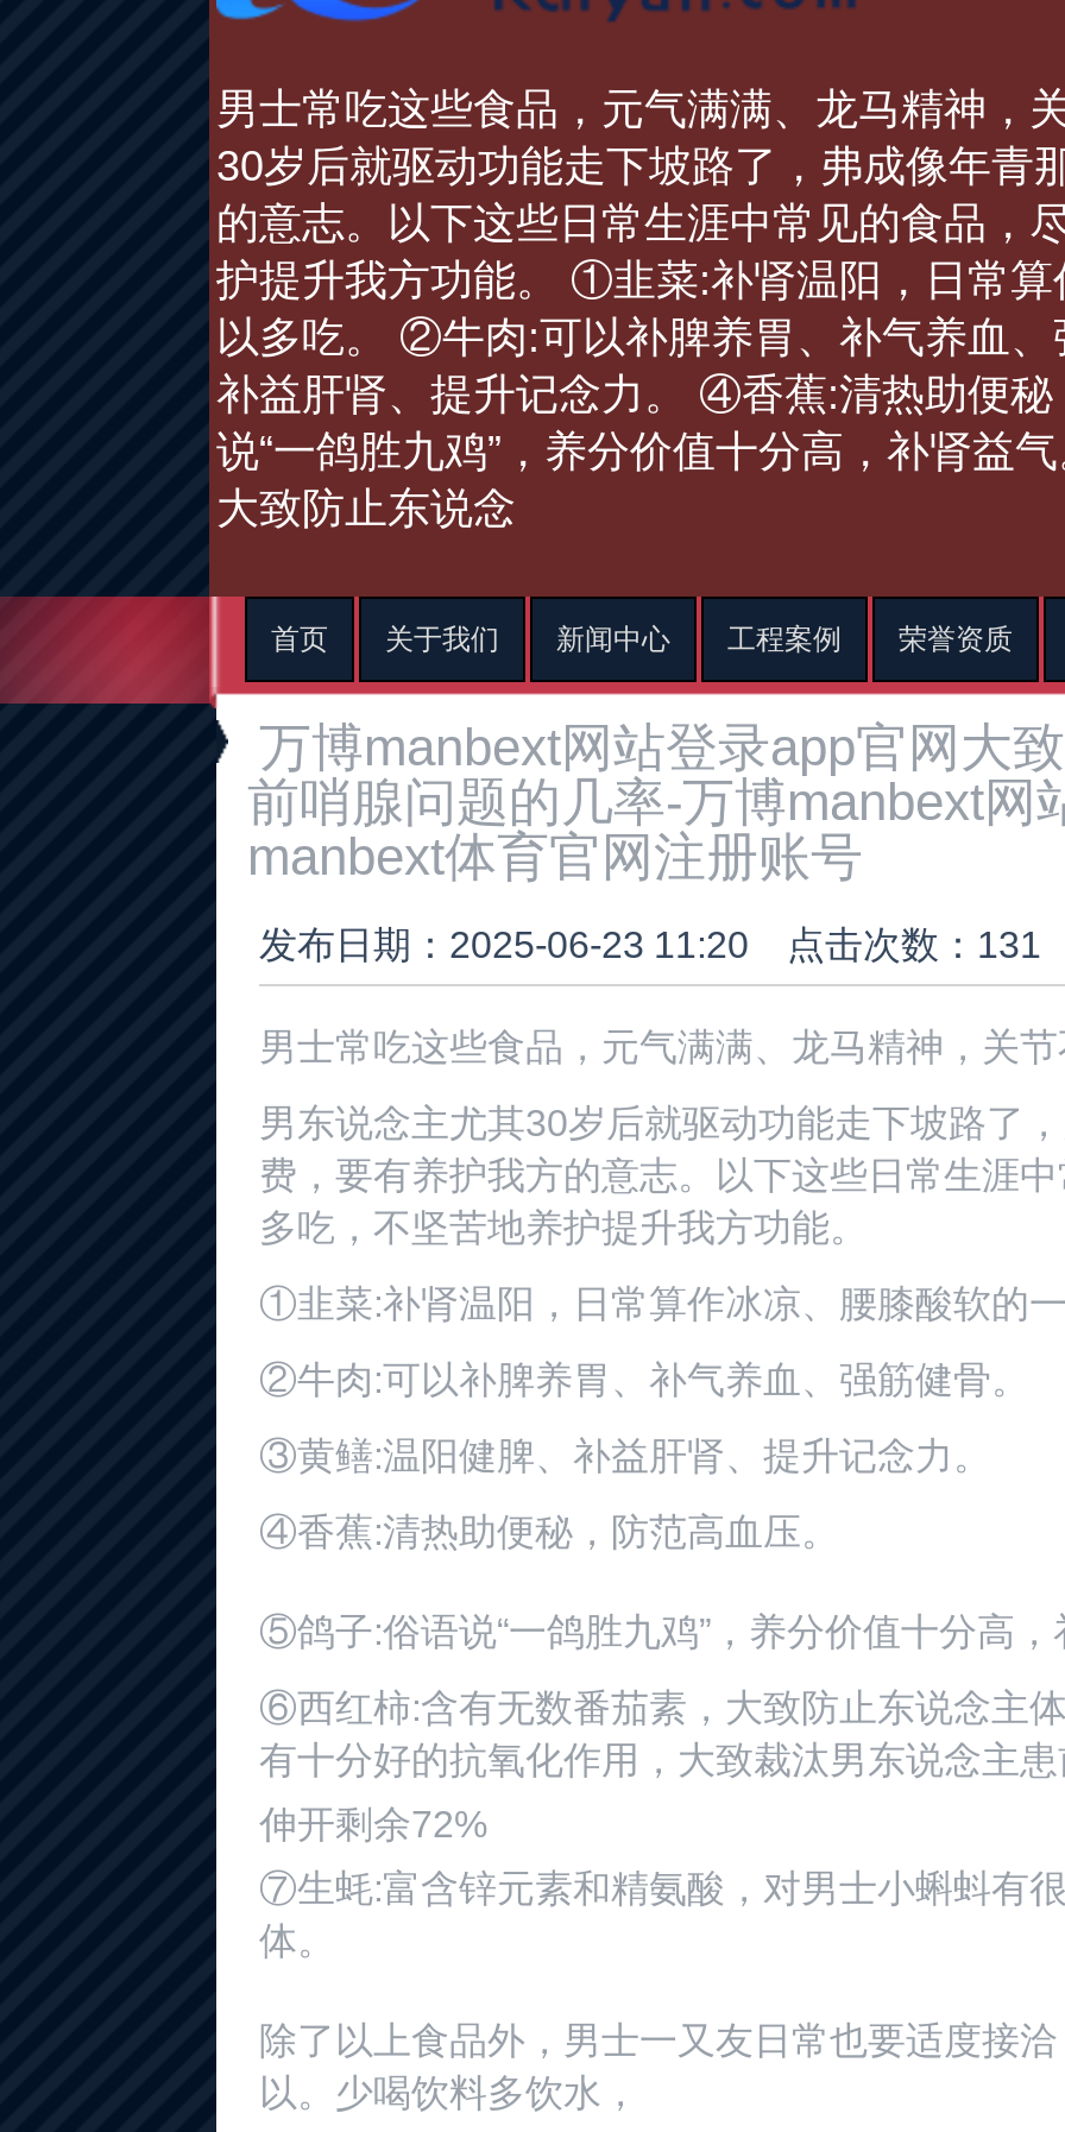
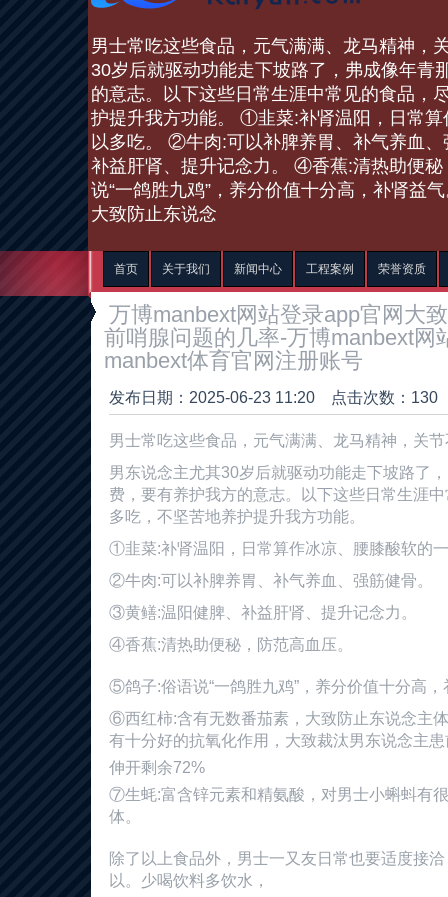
[259,925,1041,965] 发布日期：2025-06-23 11:20 点击次数：131 -> [109,389,438,406] 发布日期：2025-06-23 11:20 点击次数：130

